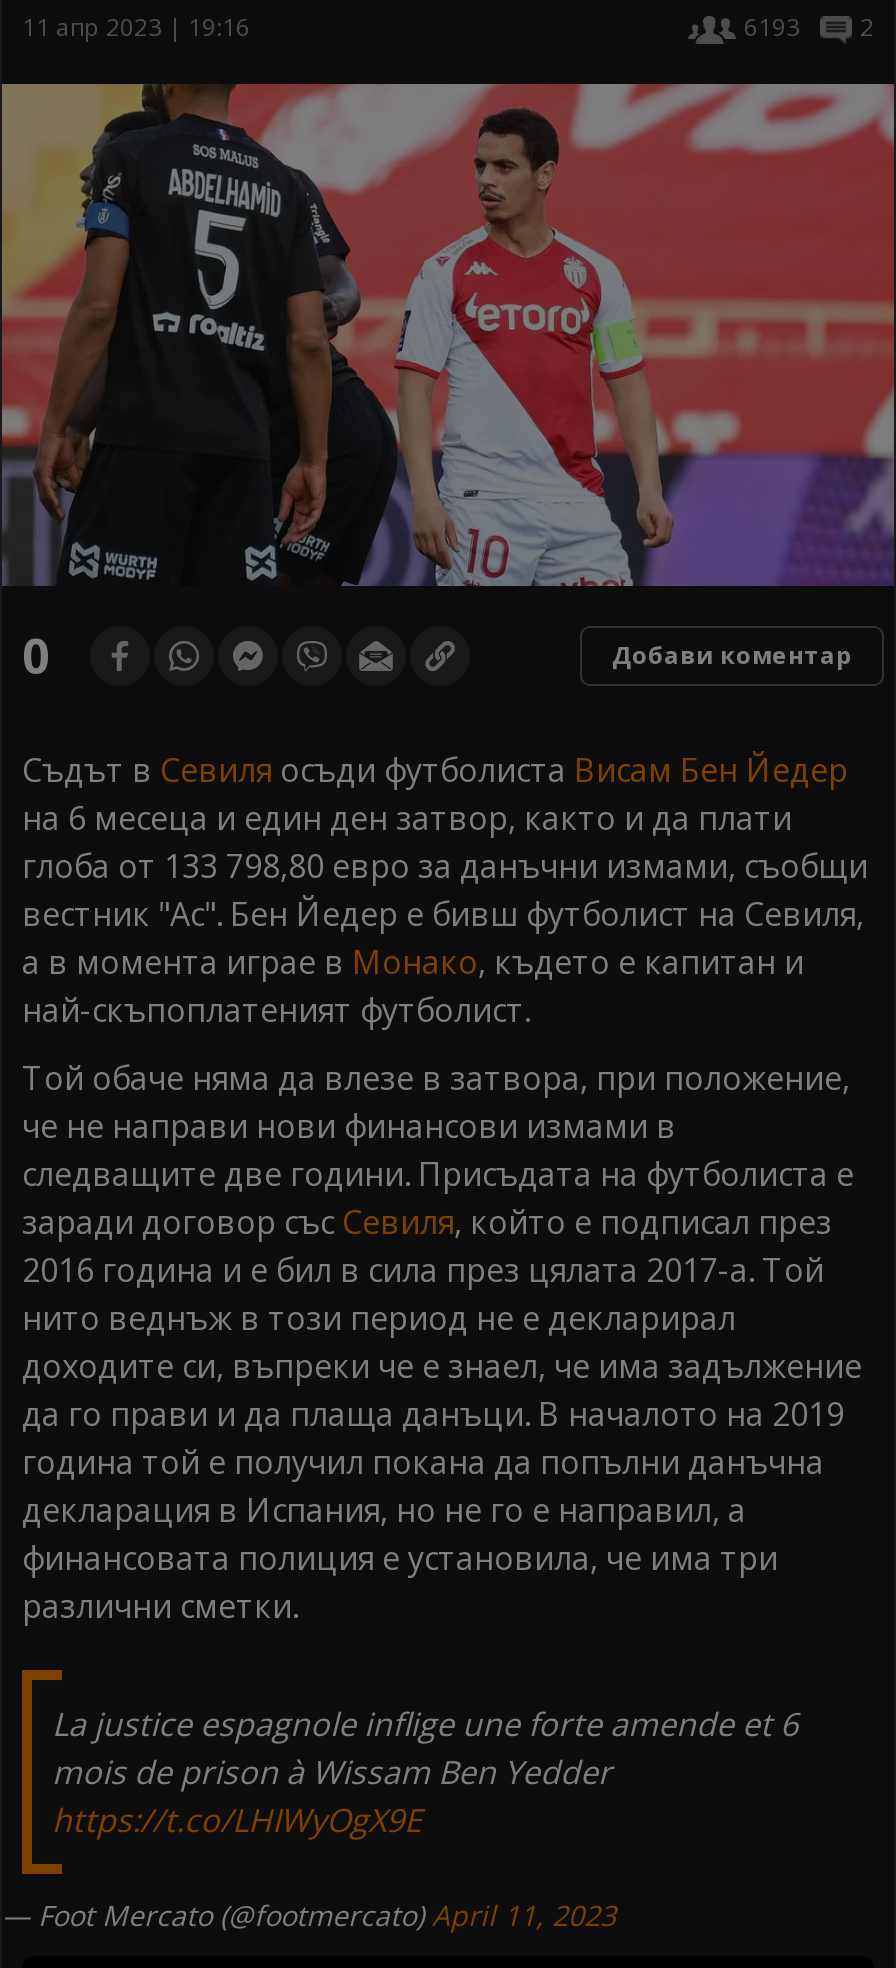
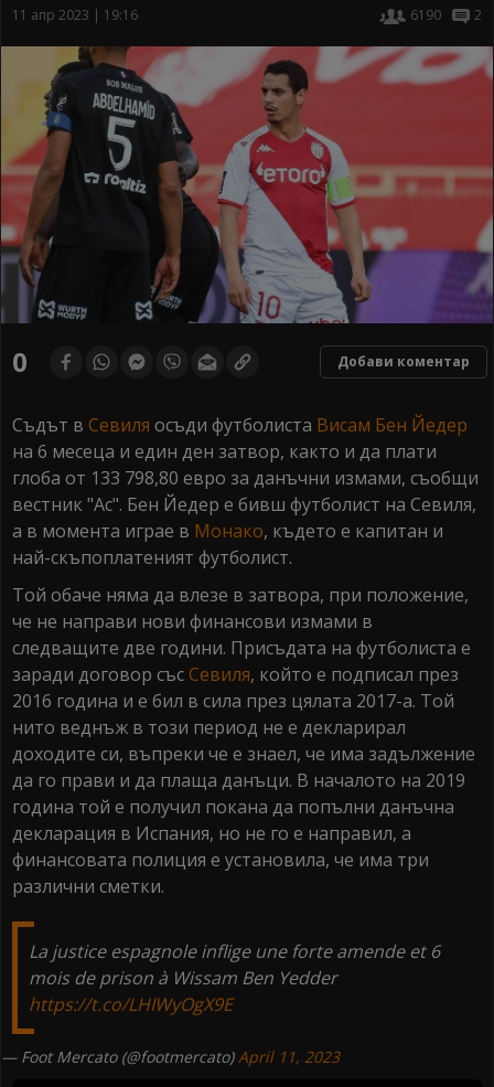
[744,10,874,44] 6193 2 -> [410,6,482,24] 6190 2

